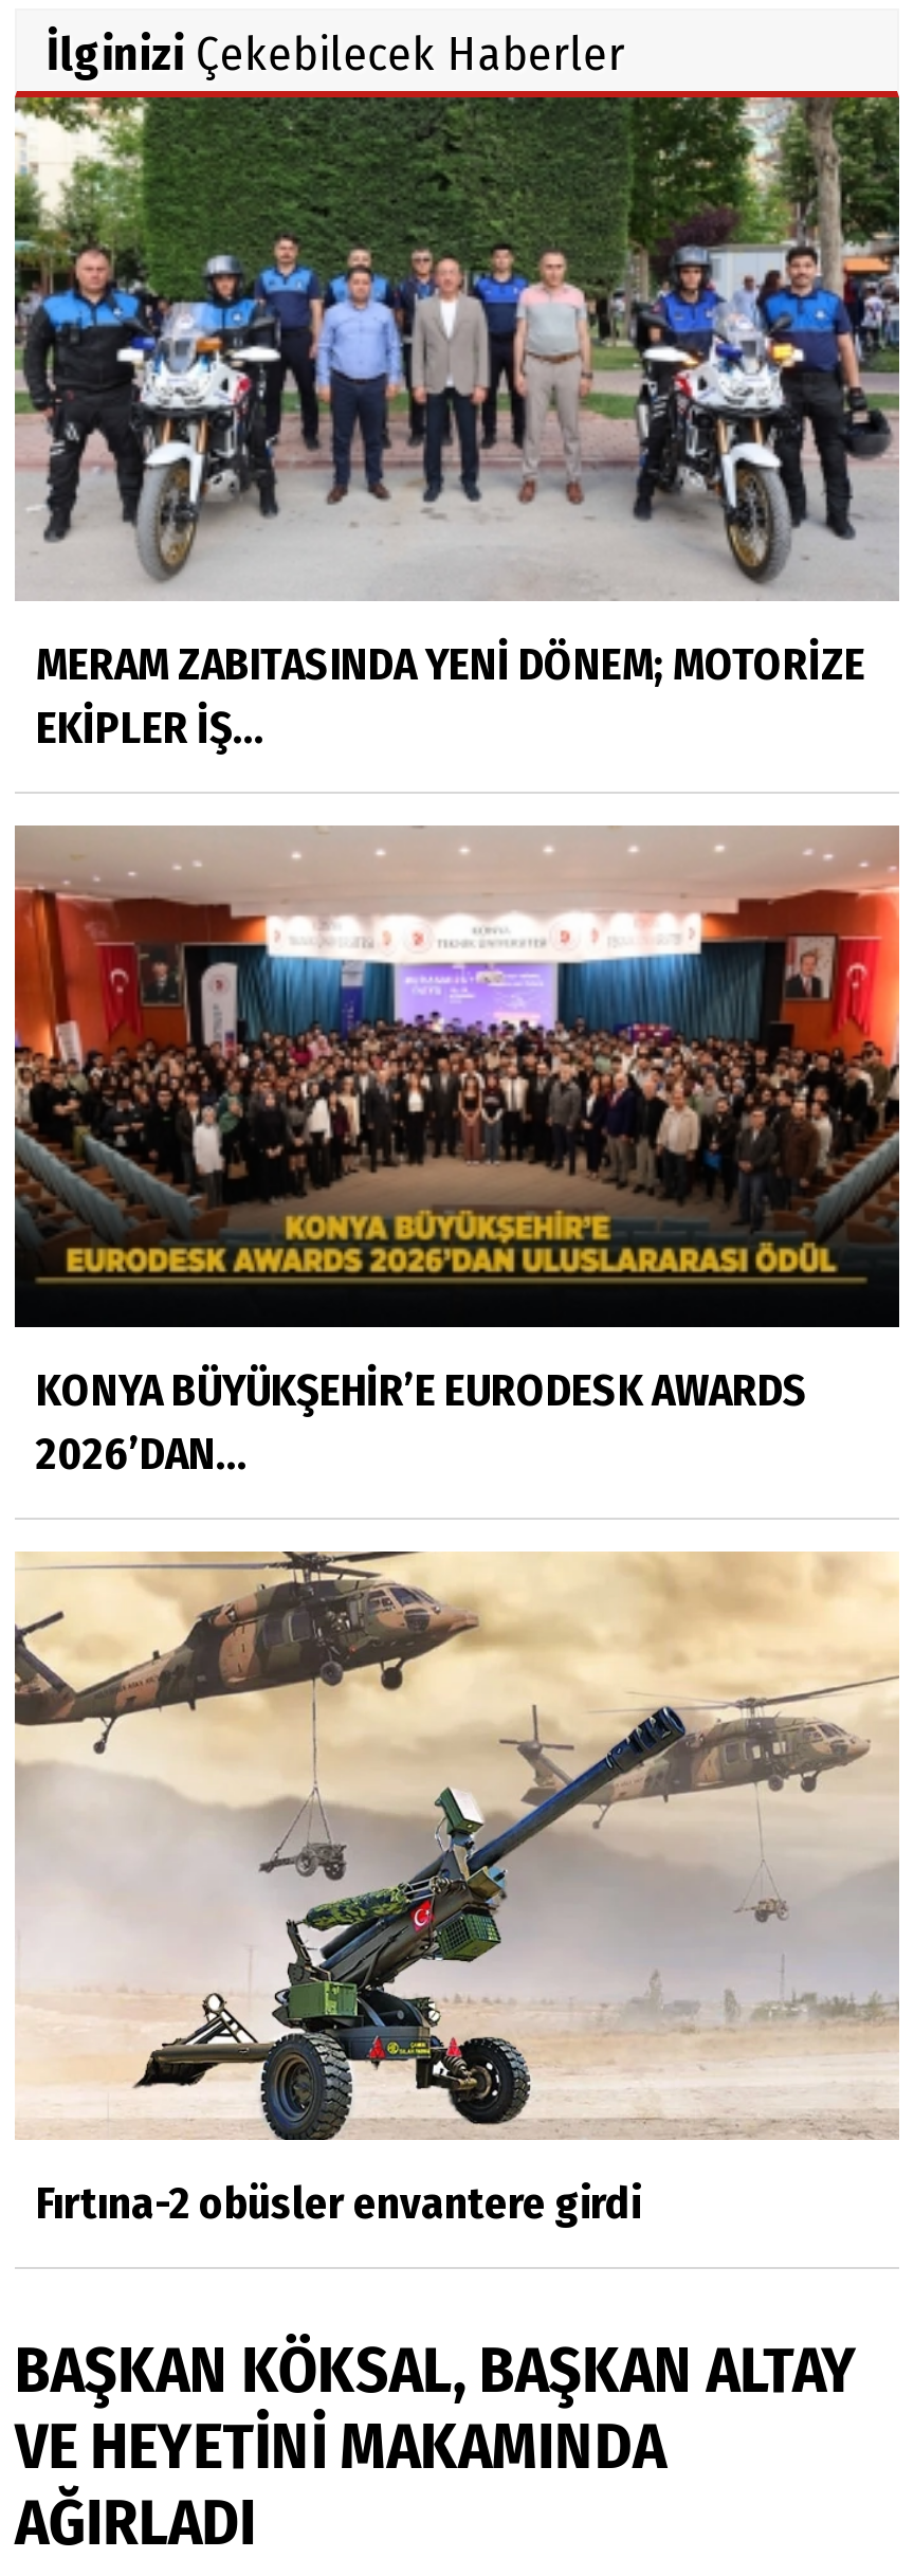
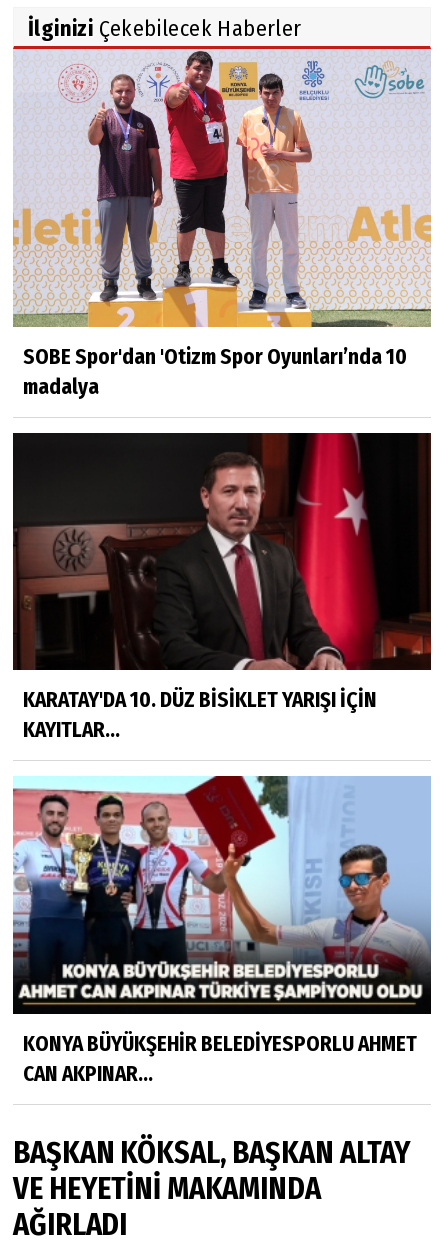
[13,95,901,620] [image] -> [13,48,431,295] [image]
[36,637,865,755] MERAM ZABITASINDA YENİ DÖNEM; MOTORİZE | EKİPLER İŞ... -> [23,344,407,400] SOBE Spor'dan 'Otizm Spor Oyunları’nda 10 | madalya
[13,823,901,1482] [image] | KONYA BÜYÜKŞEHİR’E EURODESK AWARDS | 2026’DAN... -> [12,422,432,743] [image] | KARATAY'DA 10. DÜZ BİSİKLET YARIŞI İÇİN | KAYITLAR...
[13,1549,899,2232] [image] | Fırtına-2 obüsler envantere girdi -> [12,765,432,1087] [image] | KONYA BÜYÜKŞEHİR BELEDİYESPORLU AHMET | CAN AKPINAR...

